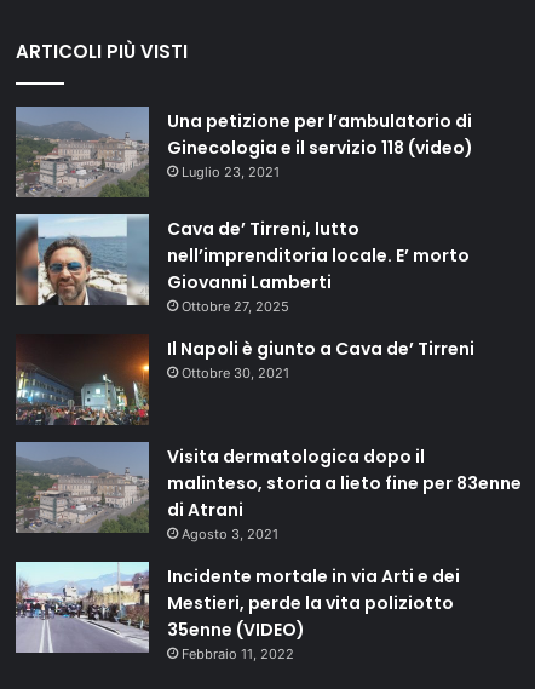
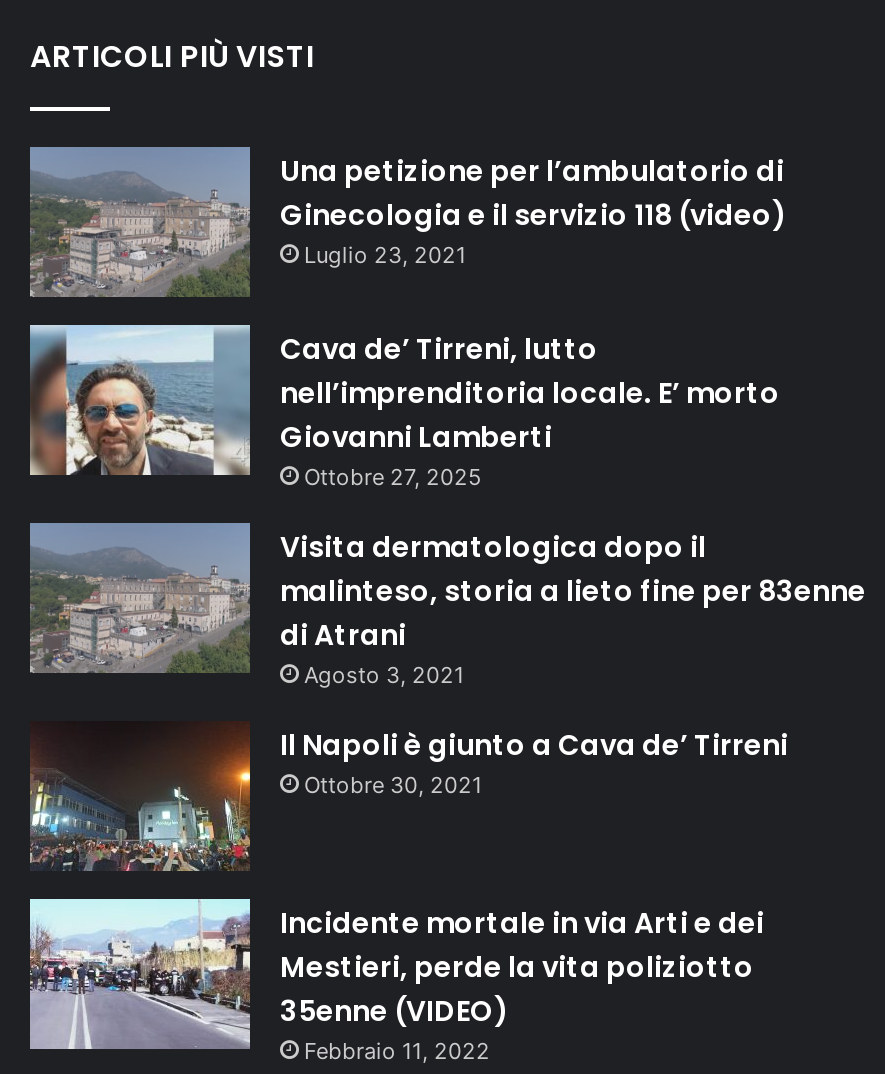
moved [16,334,474,425] -> [30,721,788,871]: [image] | Il Napoli è giunto a Cava de’ Tirreni | Ottobre 30, 2021
moved [13,445,522,543] -> [26,527,866,689]: [image] | Visita dermatologica dopo il | malinteso, storia a lieto fine per 83enne | di Atrani | Agosto 3, 2021

